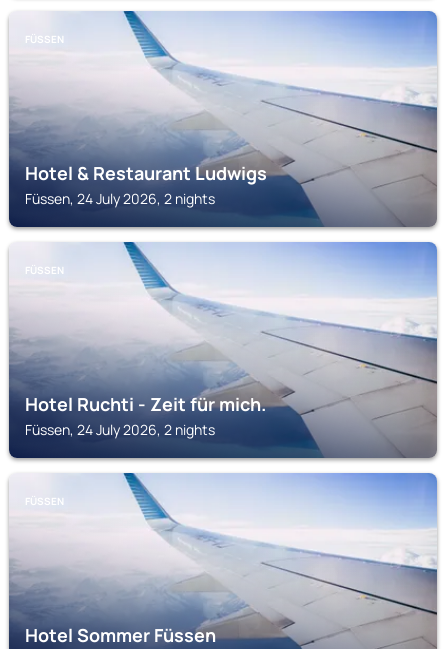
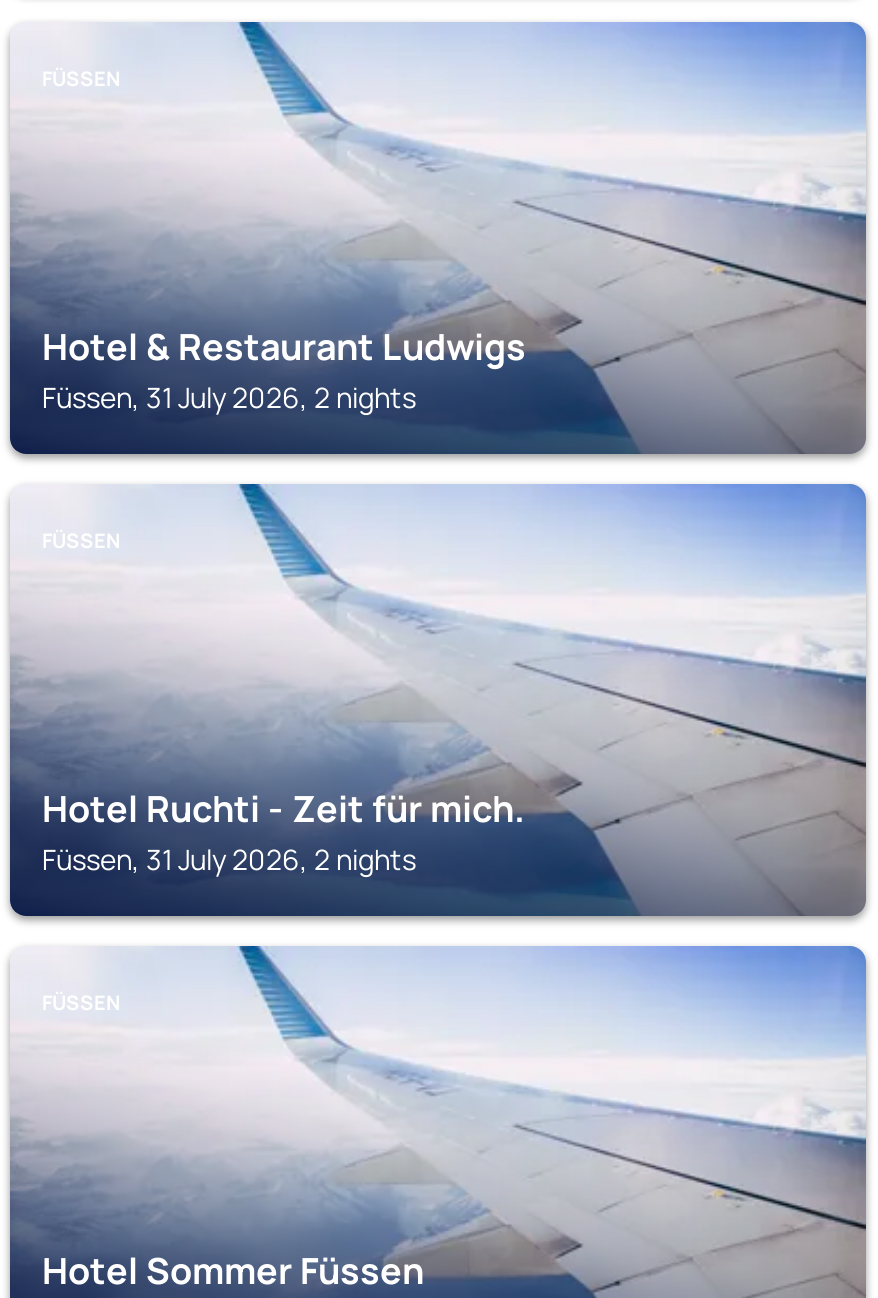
[25,189,215,208] Füssen, 24 July 2026, 2 nights -> [42,378,416,416] Füssen, 31 July 2026, 2 nights
[25,420,215,439] Füssen, 24 July 2026, 2 nights -> [42,840,416,878] Füssen, 31 July 2026, 2 nights

